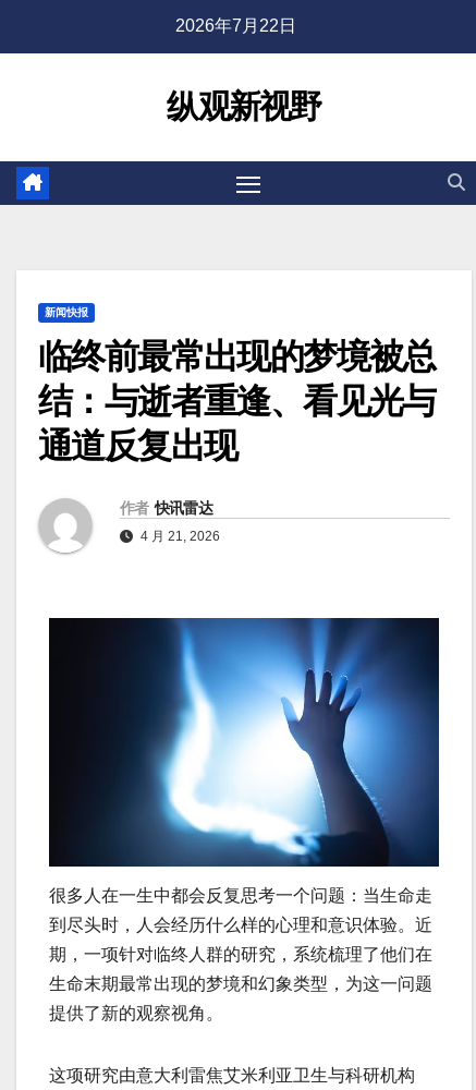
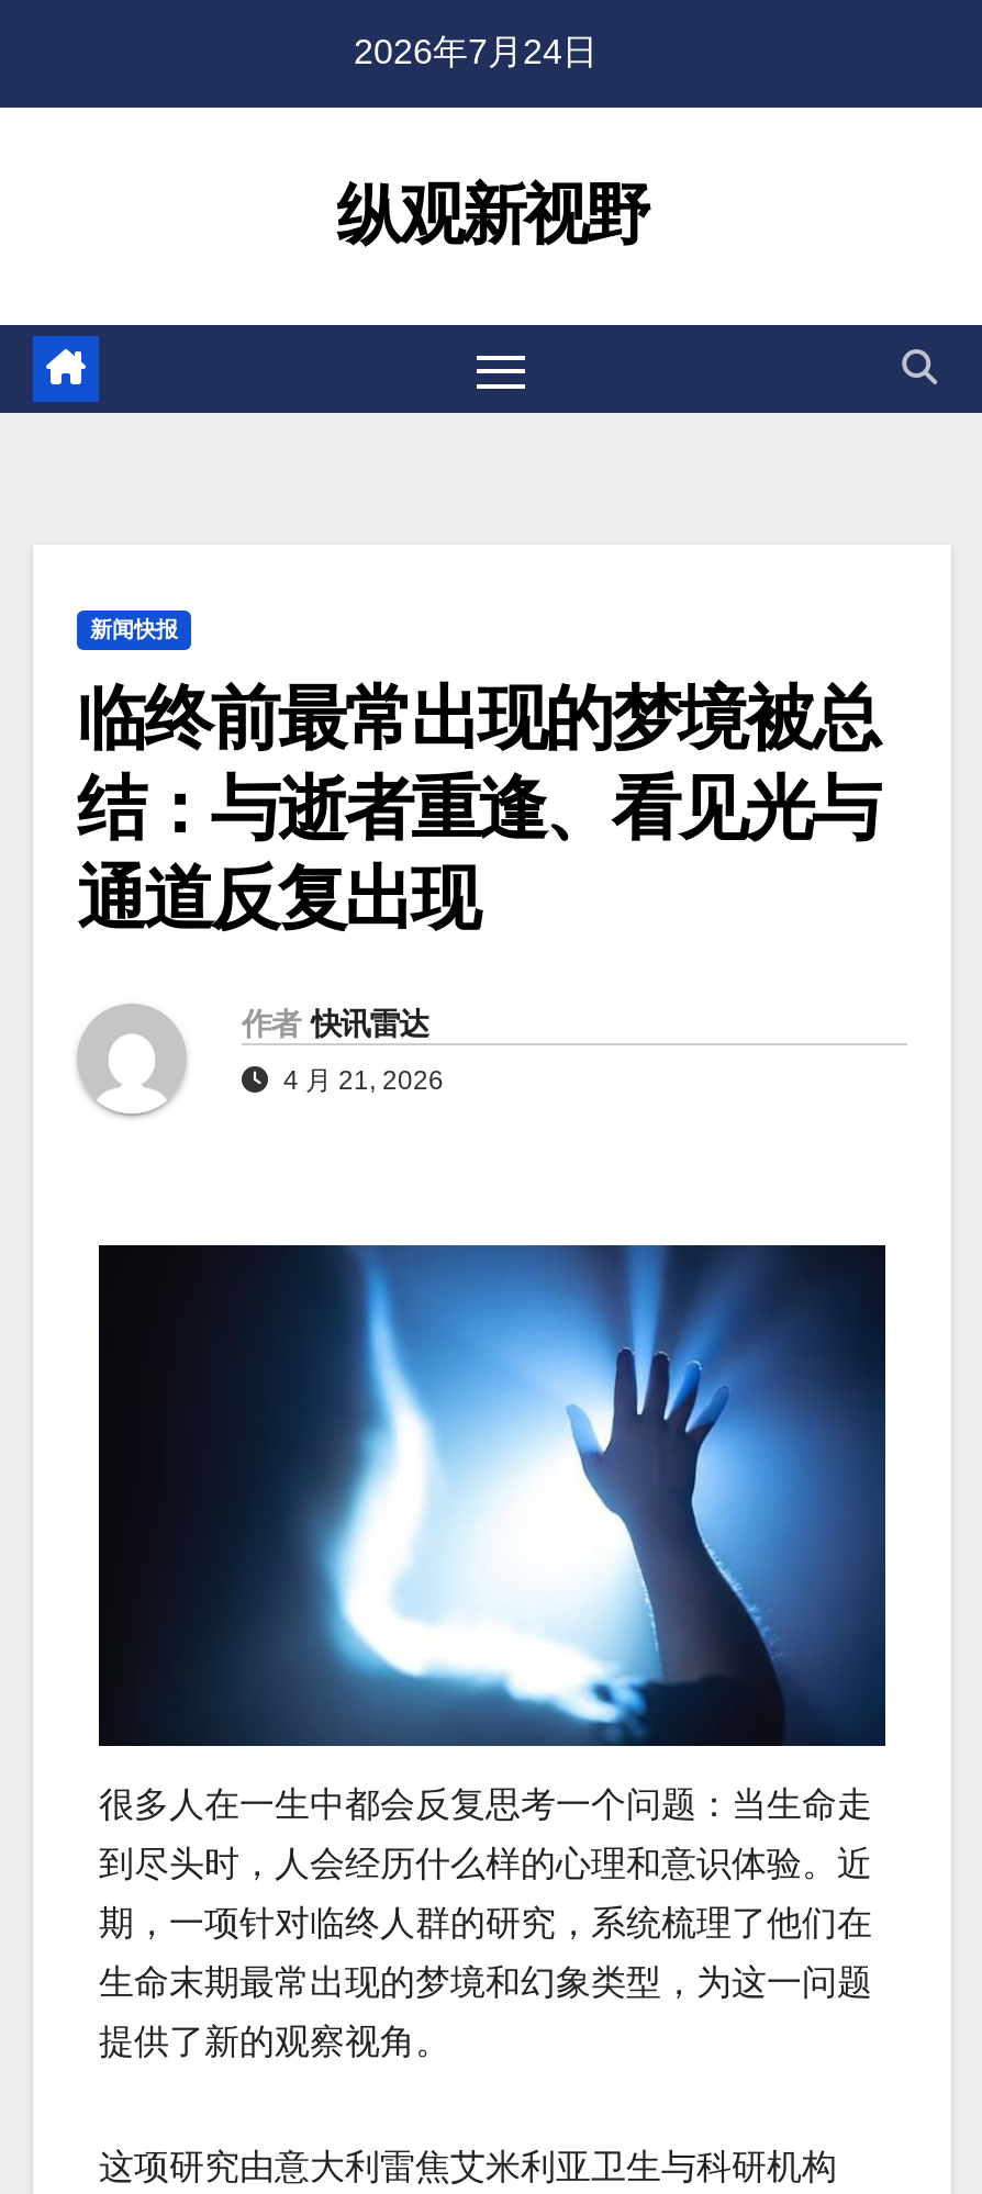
[175,16,296,35] 2026年7月22日 -> [354,33,598,70] 2026年7月24日

